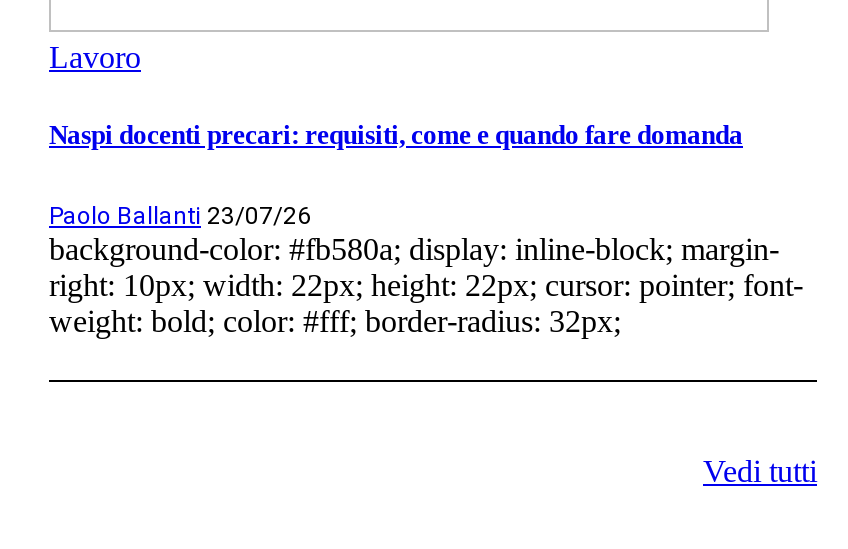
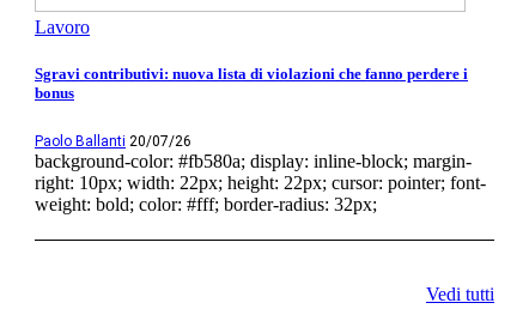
[49,119,743,149] Naspi docenti precari: requisiti, come e quando fare domanda -> [35,64,468,101] Sgravi contributivi: nuova lista di violazioni che fanno perdere i | bonus
[49,202,311,230] Paolo Ballanti 23/07/26 -> [35,133,191,150] Paolo Ballanti 20/07/26

